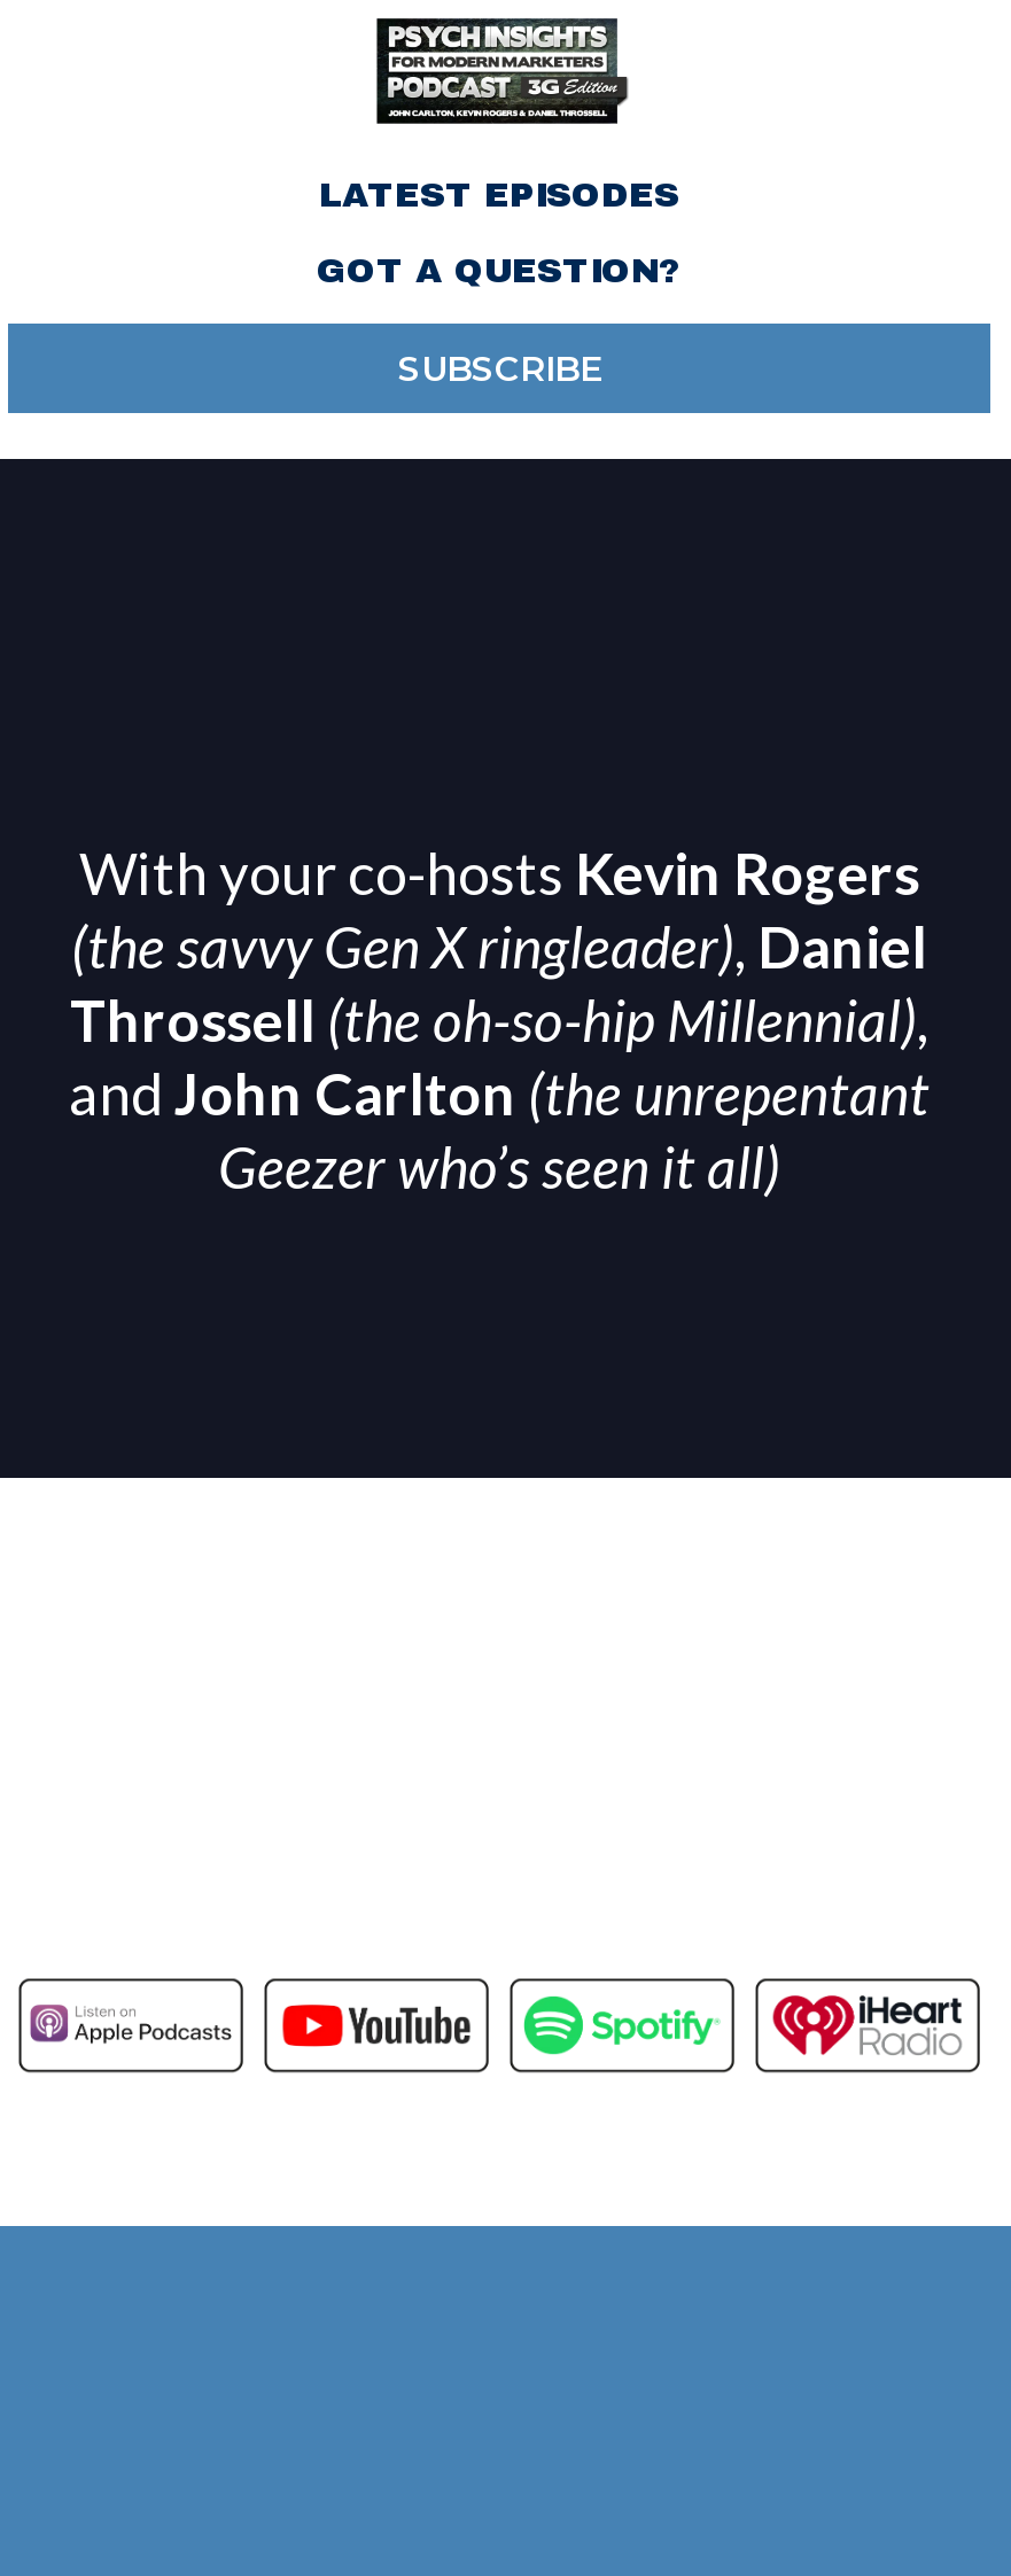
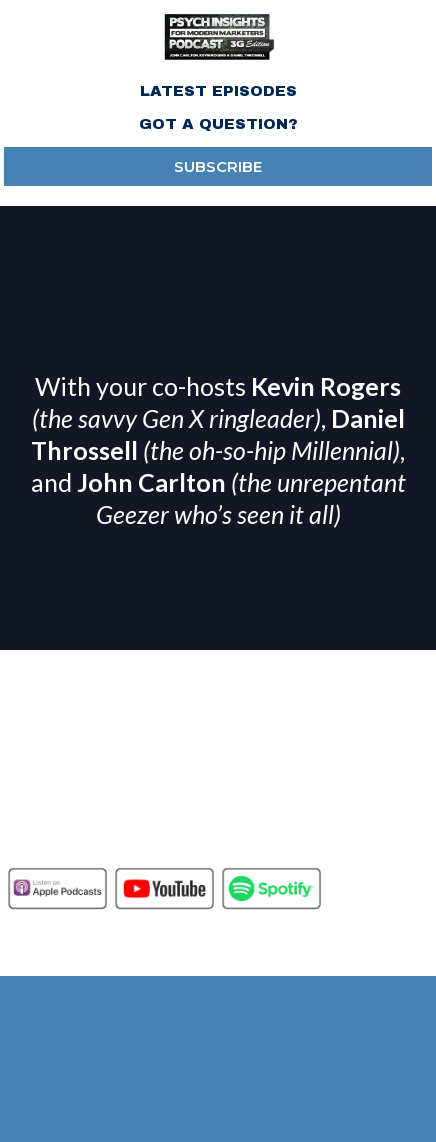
[754,1976,981,2075] [image] -> none

